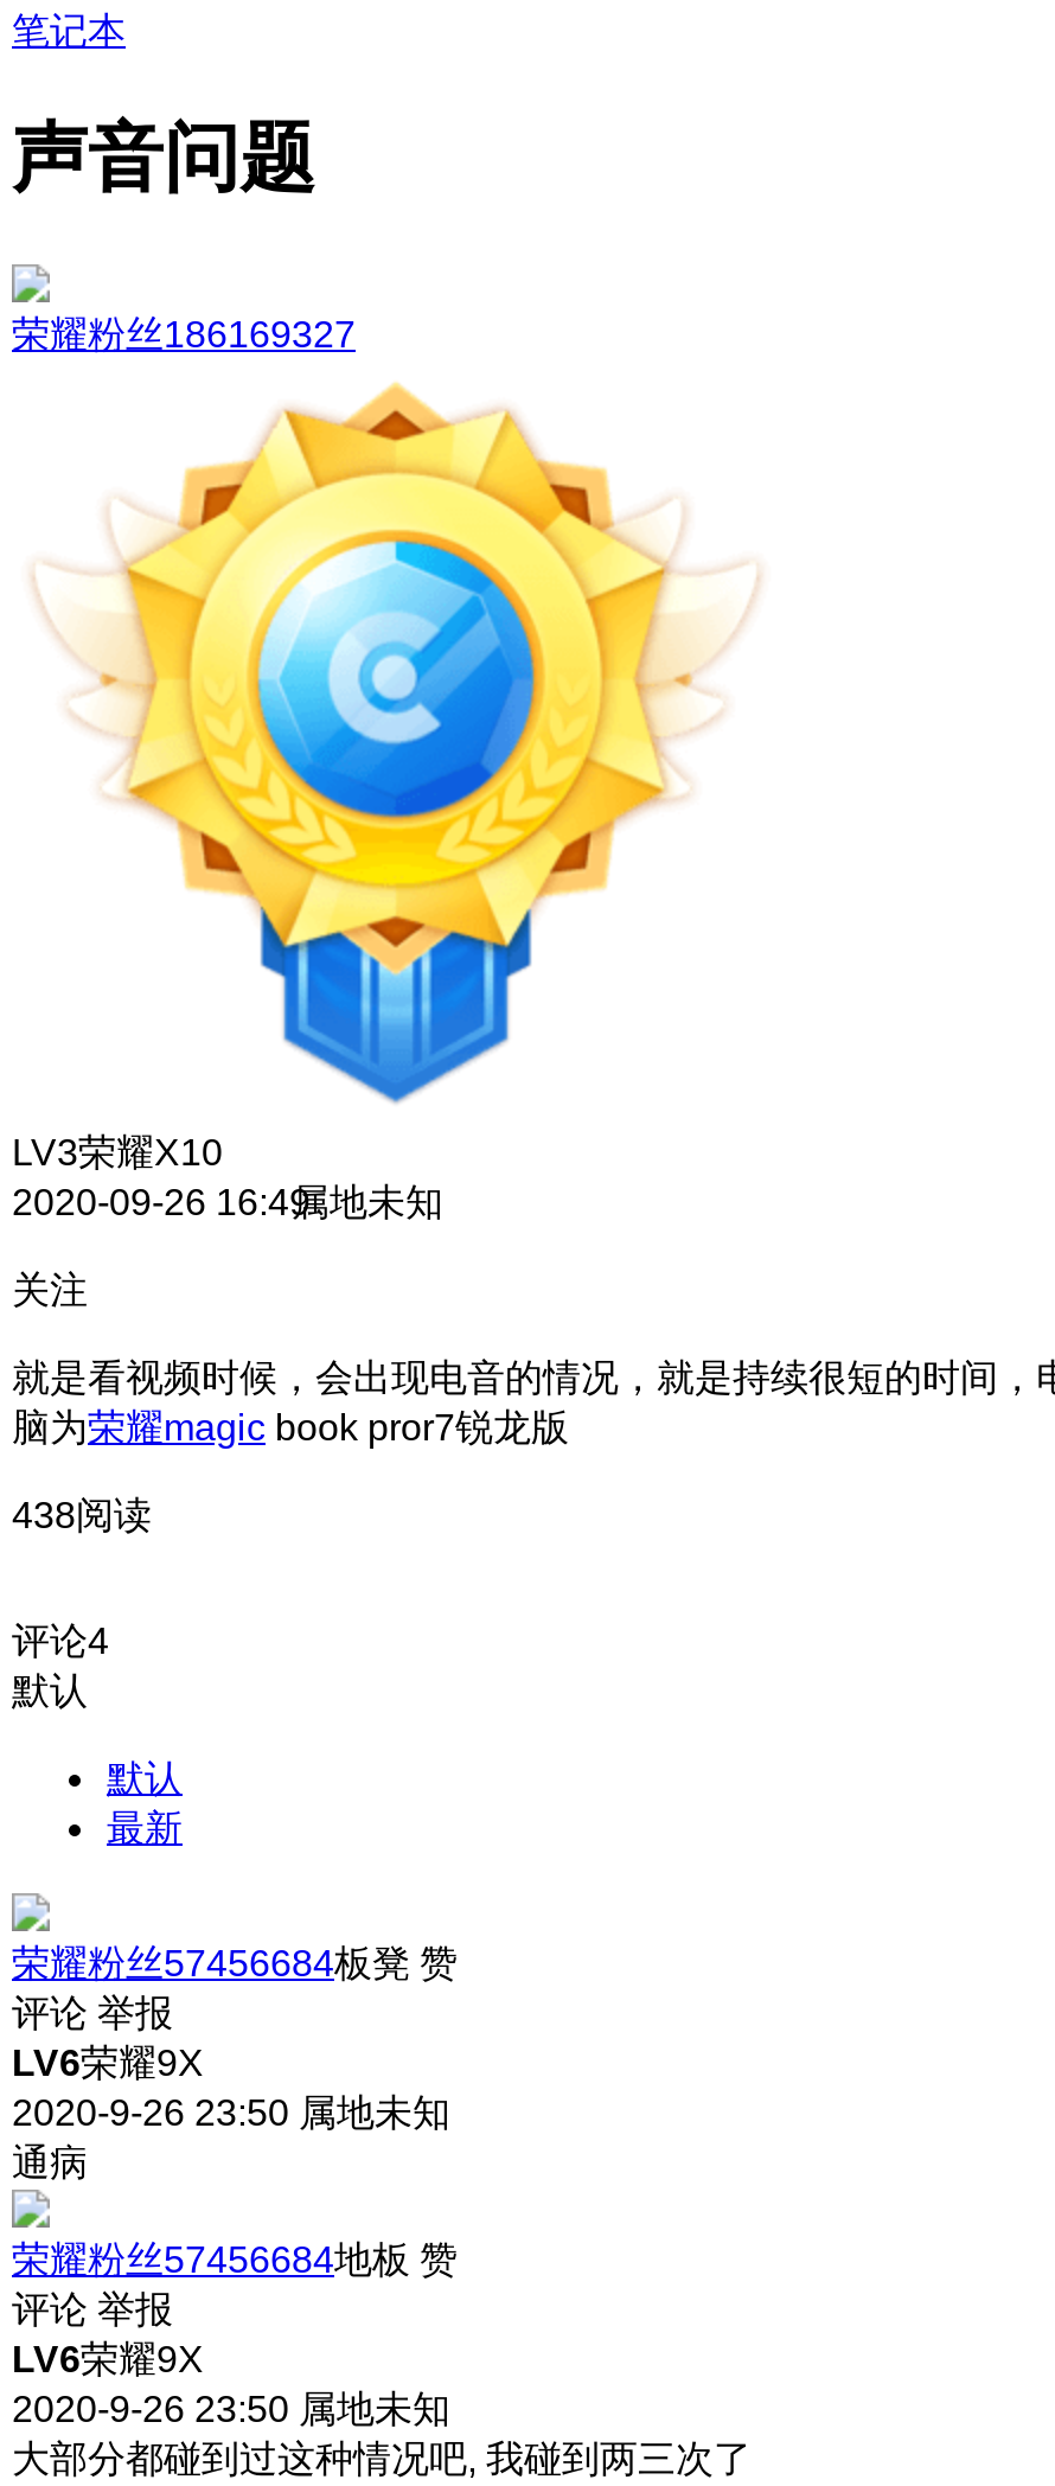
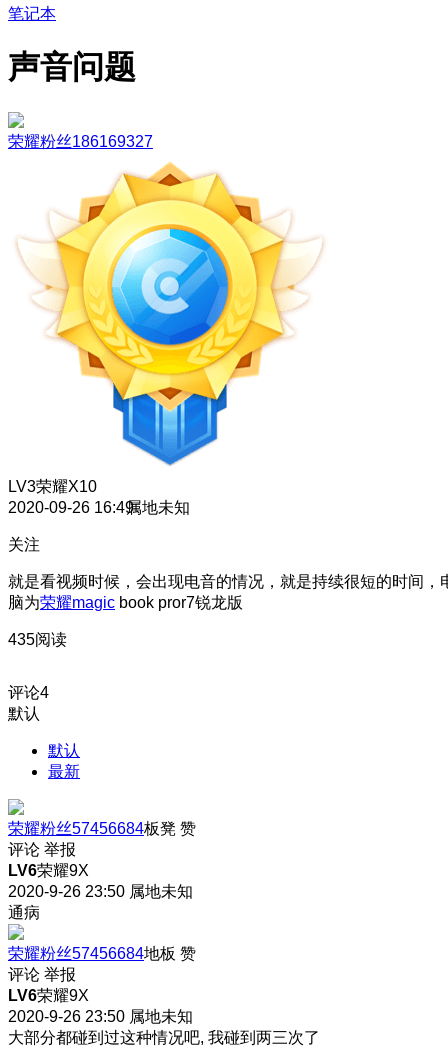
[12,1495,152,1535] 438阅读 -> [8,631,67,648] 435阅读

